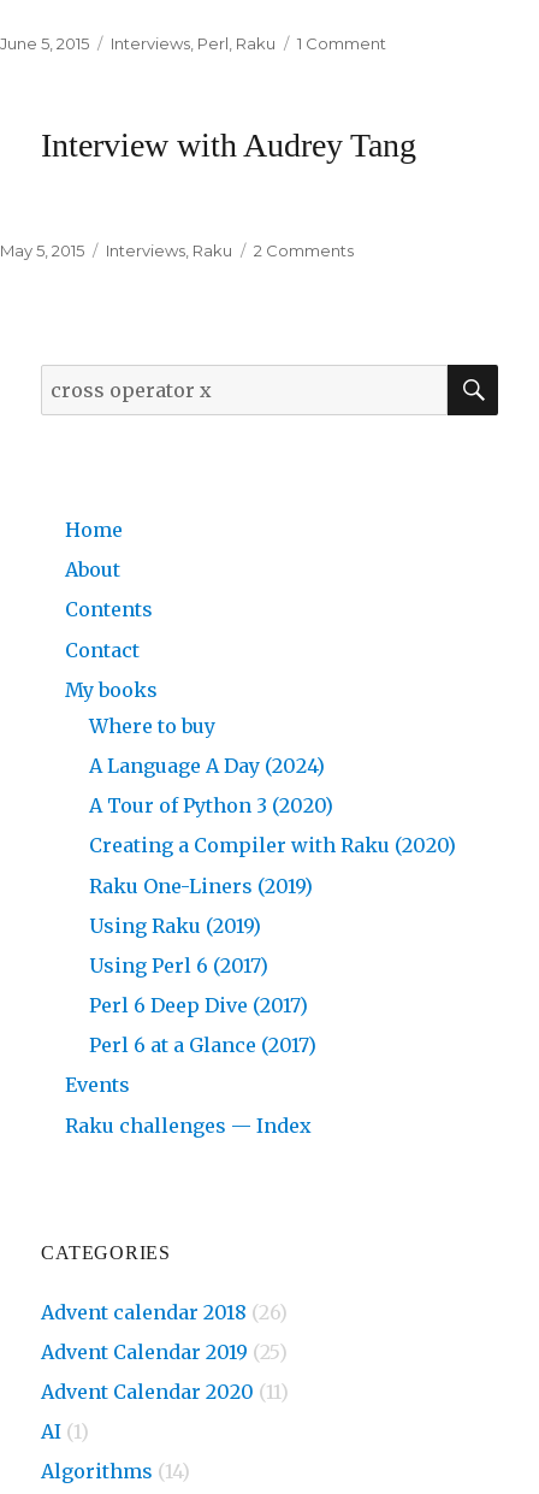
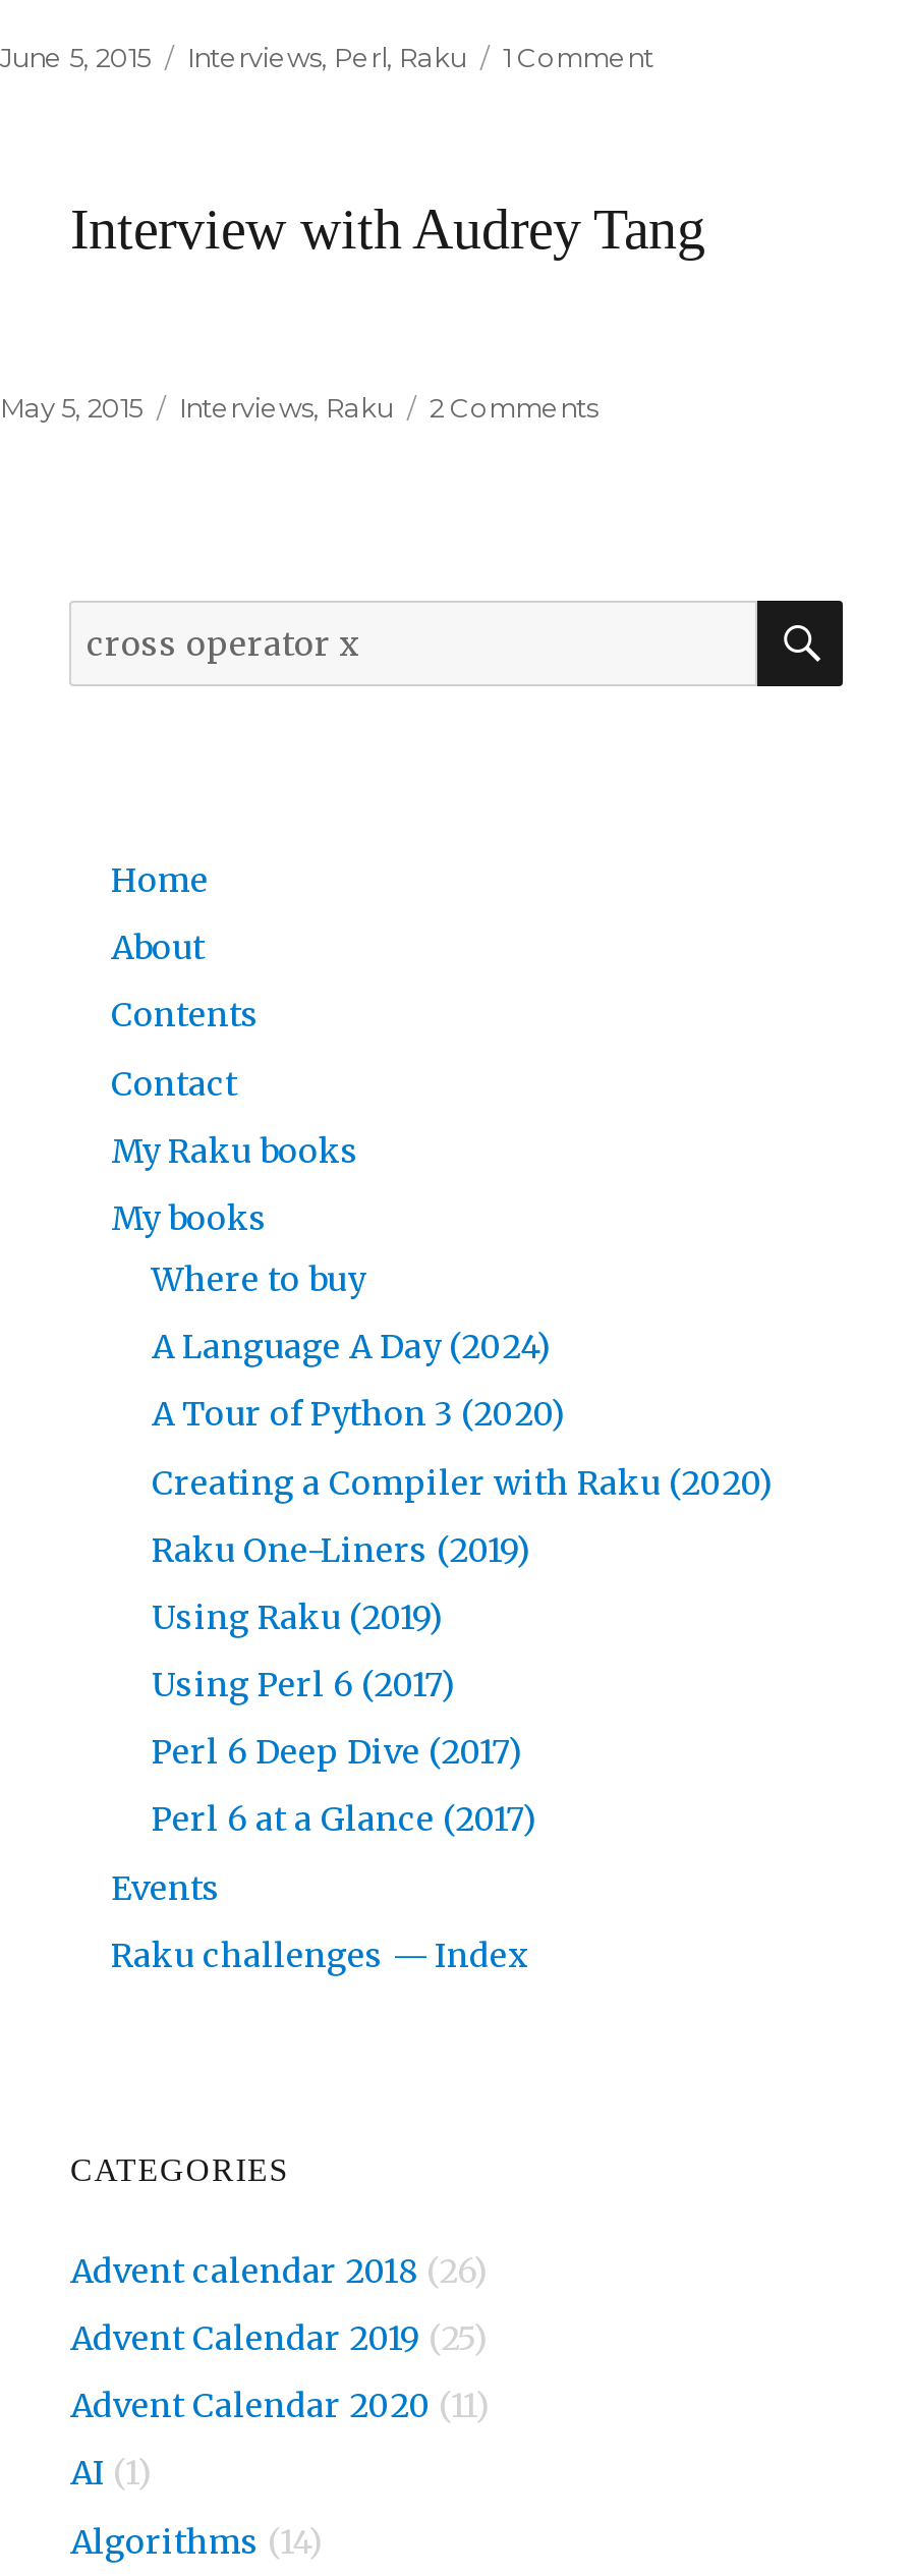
none -> [111,1130,359,1171] My Raku books

